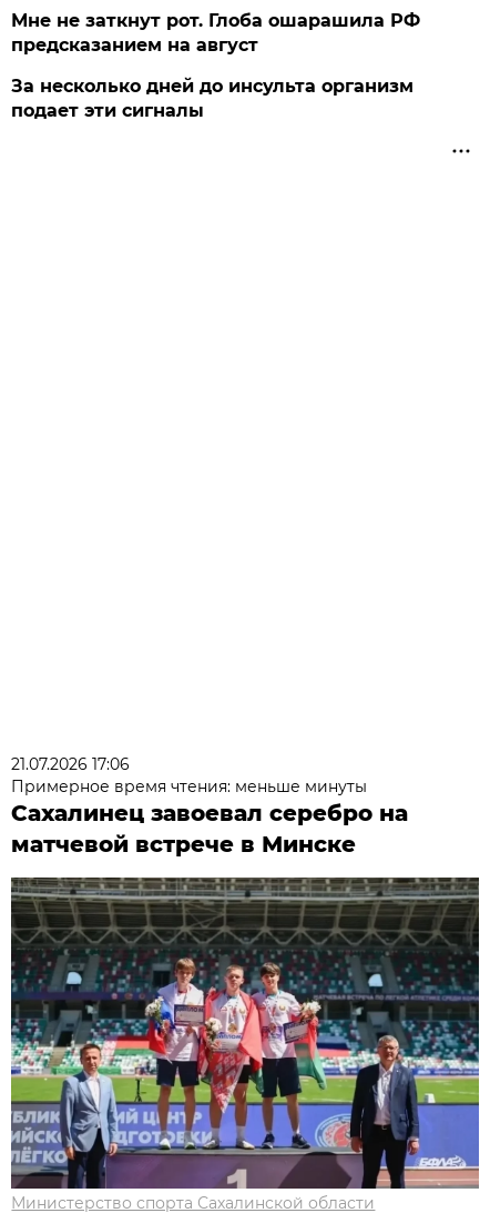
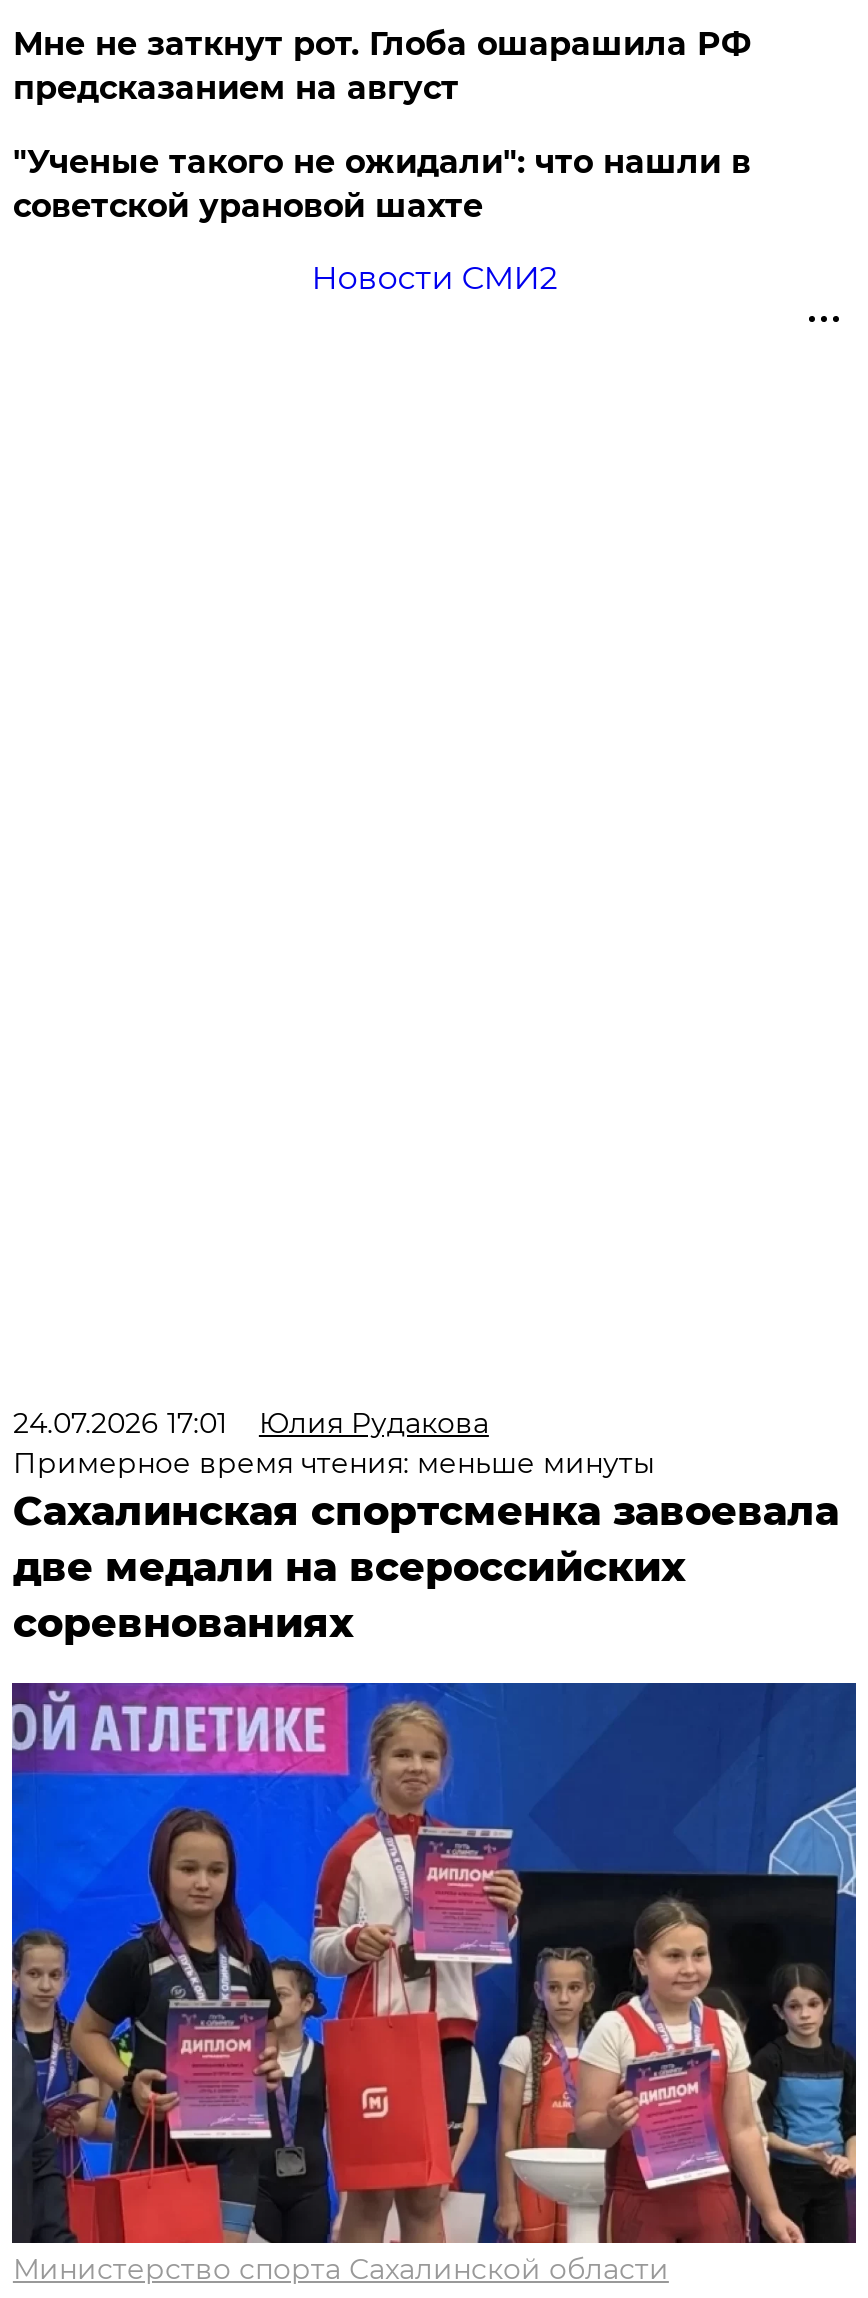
[12,76,414,121] За несколько дней до инсульта организм | подает эти сигналы -> [13,143,751,297] "Ученые такого не ожидали": что нашли в | советской урановой шахте | Новости СМИ2
[12,754,130,774] 21.07.2026 17:06 -> [13,1405,489,1441] 24.07.2026 17:01 | Юлия Рудакова
[12,800,408,858] Сахалинец завоевал серебро на | матчевой встрече в Минске -> [13,1487,839,1647] Сахалинская спортсменка завоевала | две медали на всероссийских | соревнованиях
[10,876,480,1190] [image] -> [10,1681,858,2245] [image]

